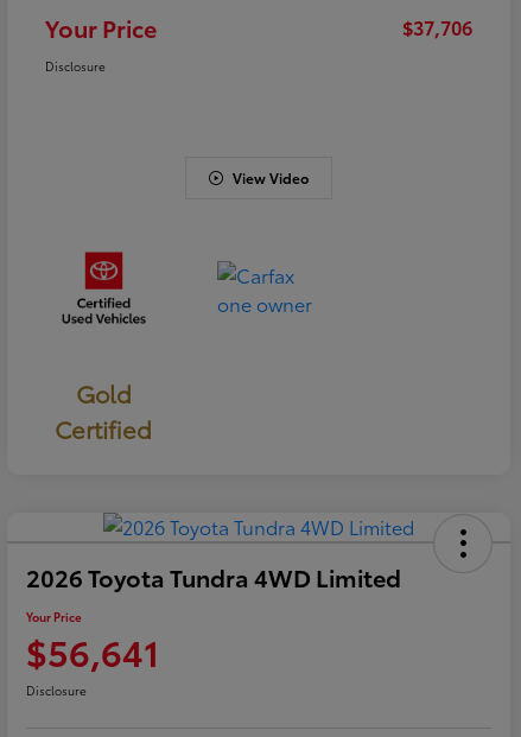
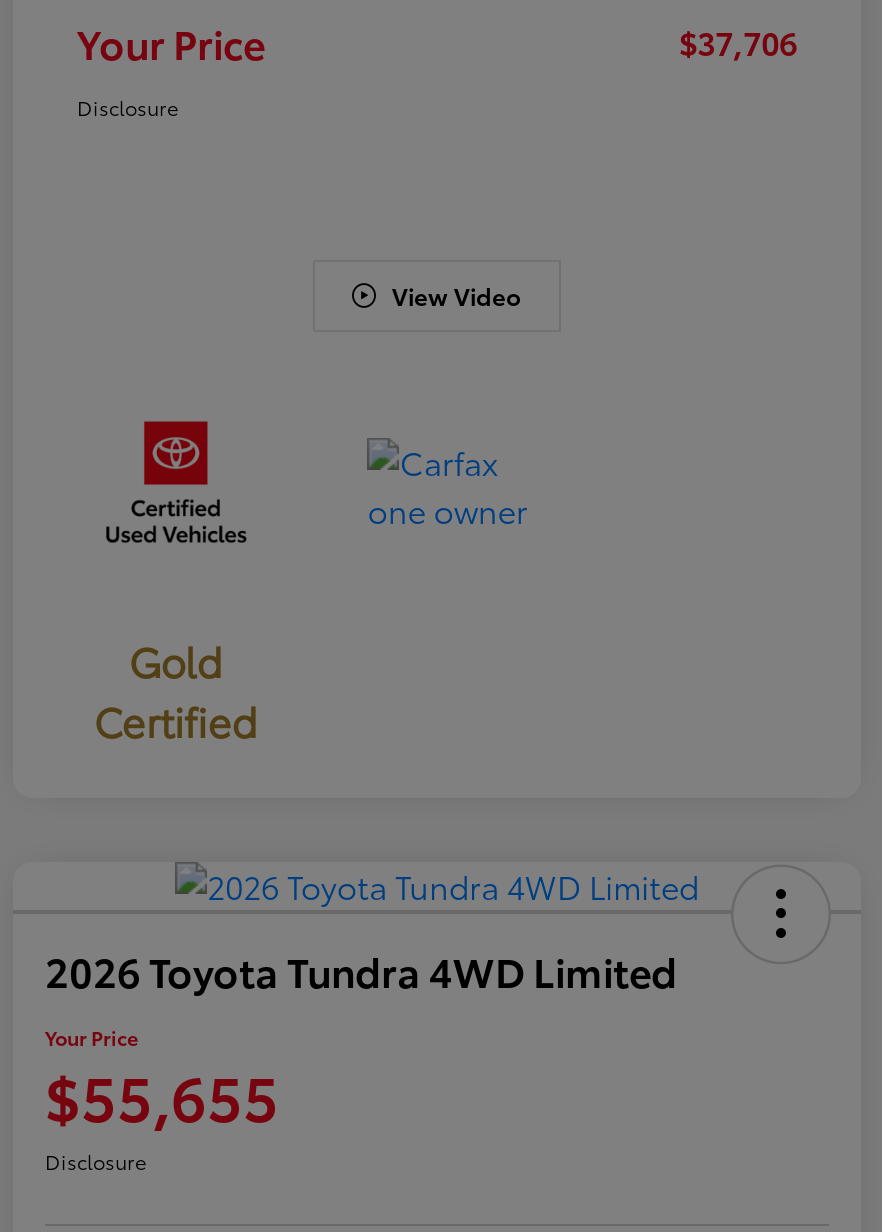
[26,626,159,677] $56,641 -> [45,1052,279,1138] $55,655

